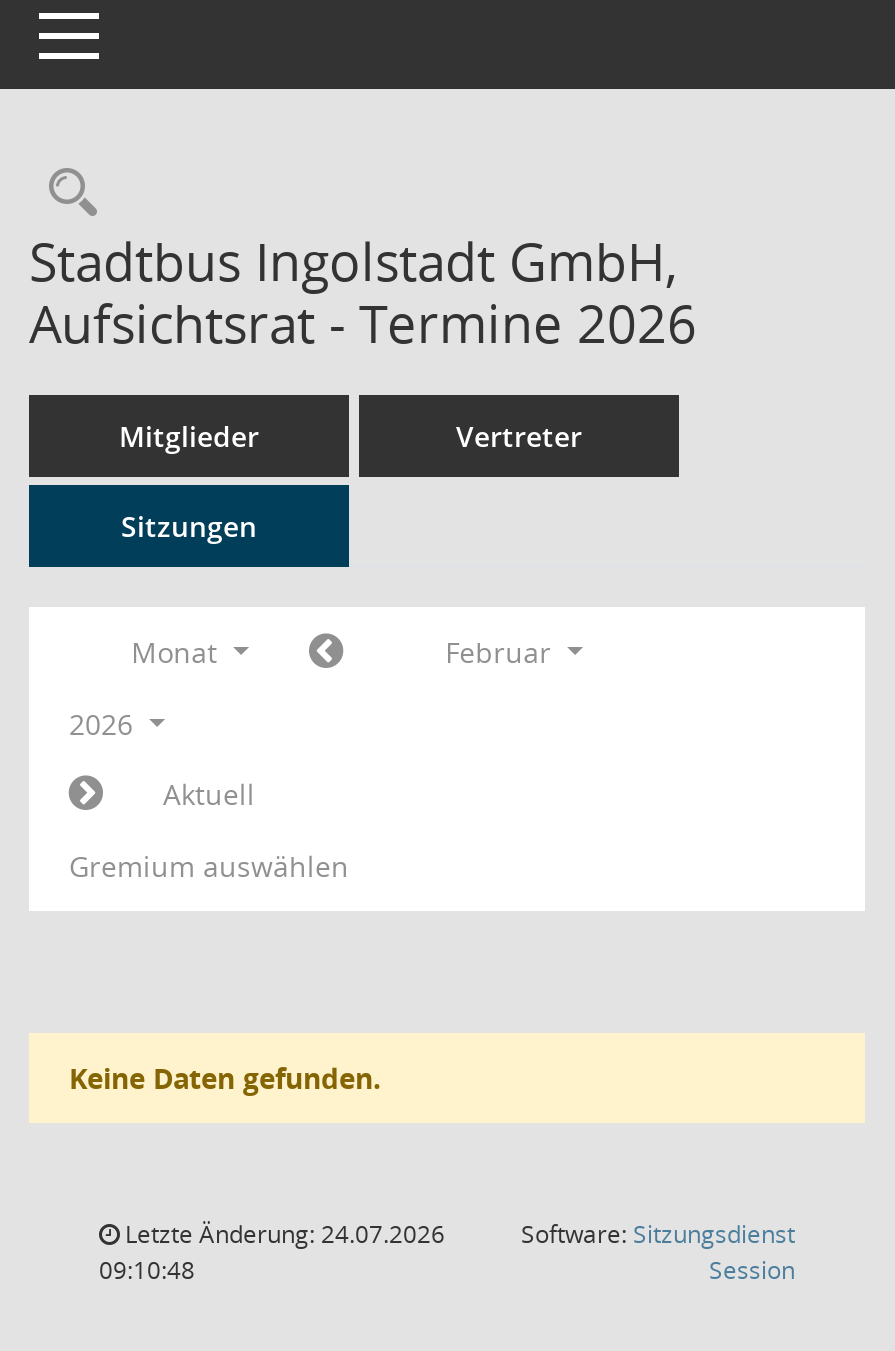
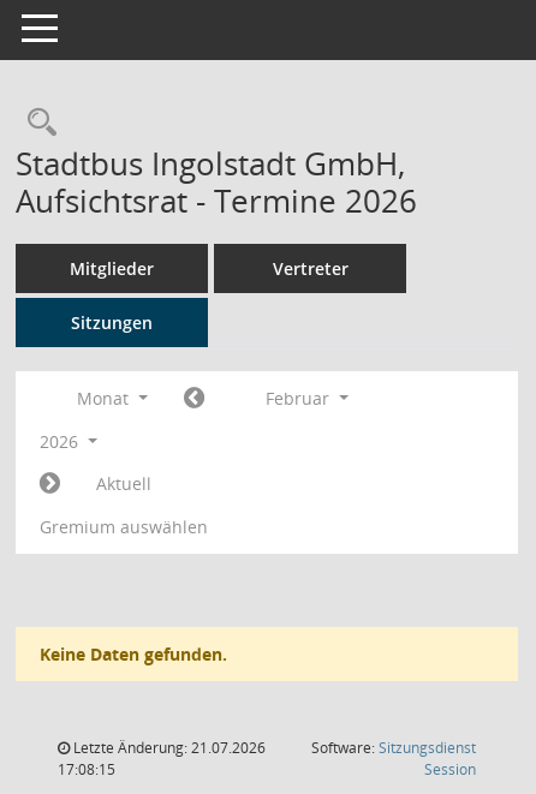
[119,1217,445,1251] Letzte Änderung: 24.07.2026 -> [70,738,266,758] Letzte Änderung: 21.07.2026
[99,1253,195,1287] 09:10:48 -> [58,759,115,780] 17:08:15

